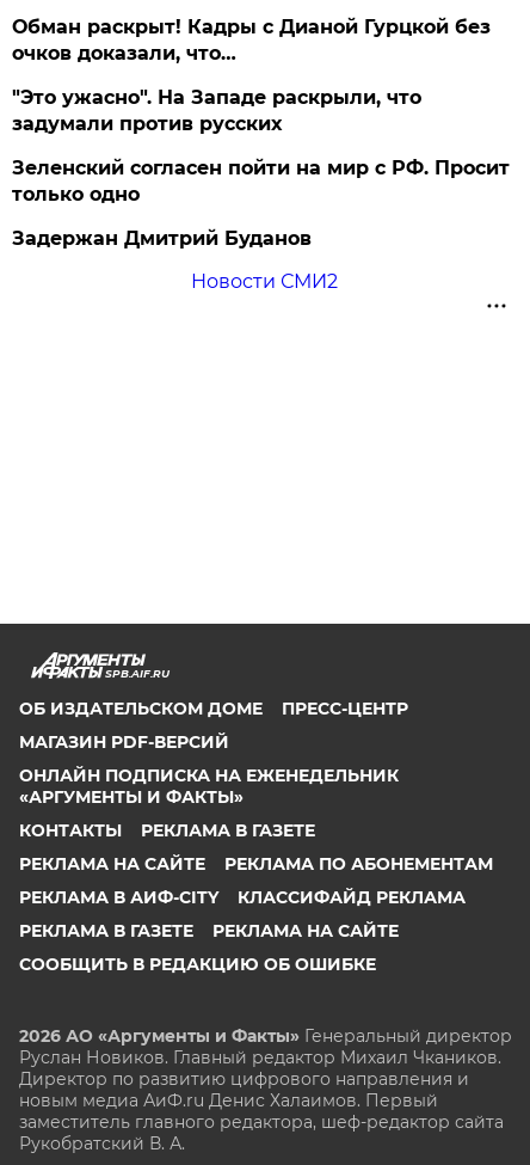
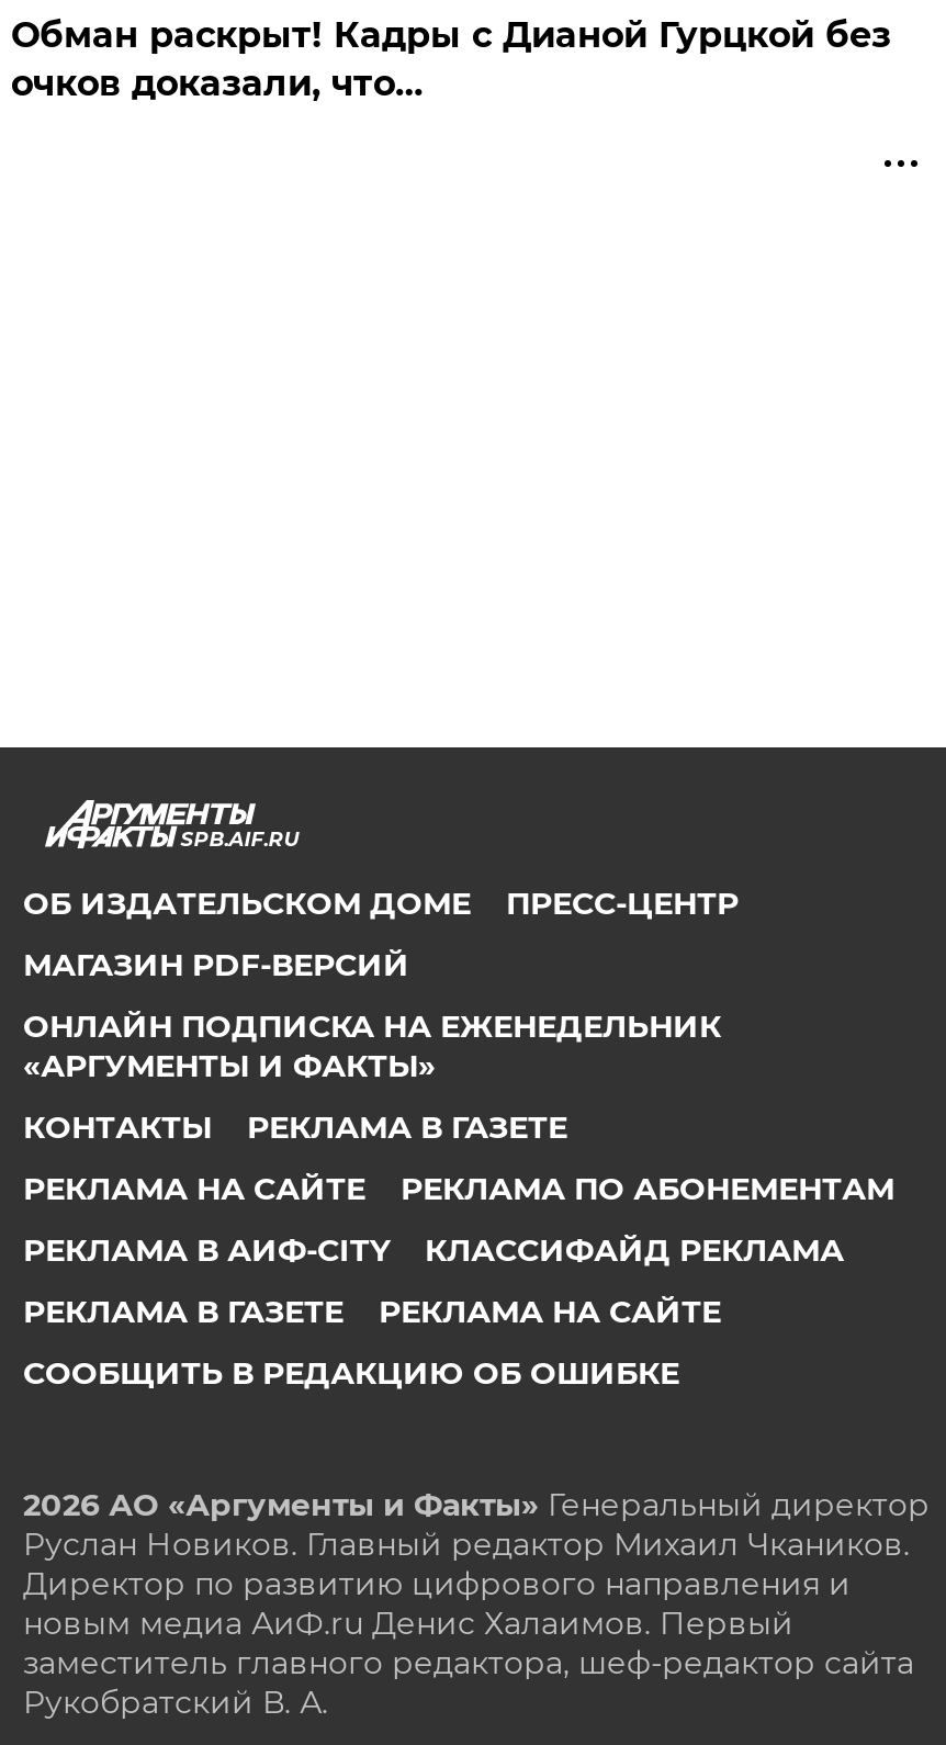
[12,86,510,293] "Это ужасно". На Западе раскрыли, что | задумали против русских | Зеленский согласен пойти на мир с РФ. Просит | только одно | Задержан Дмитрий Буданов | Новости СМИ2 -> none

